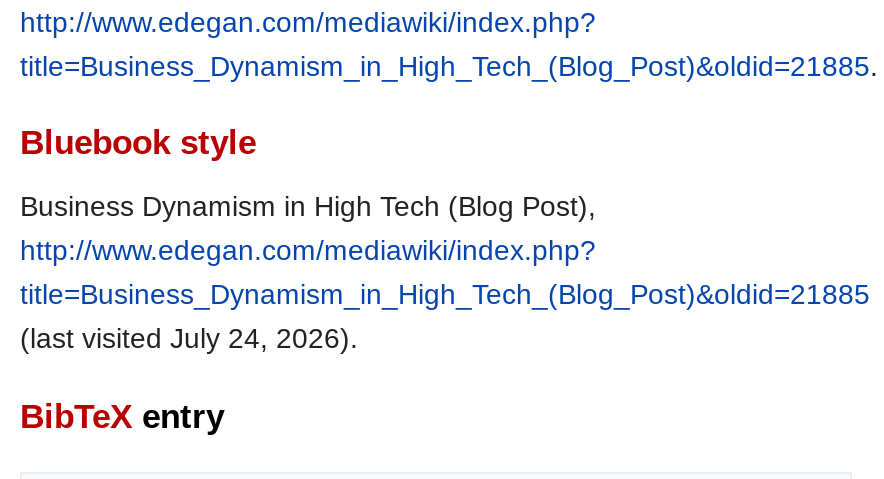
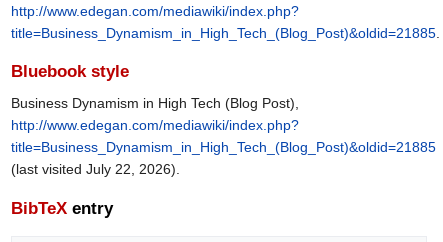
[20,322,358,354] (last visited July 24, 2026). -> [11,161,180,177] (last visited July 22, 2026).

